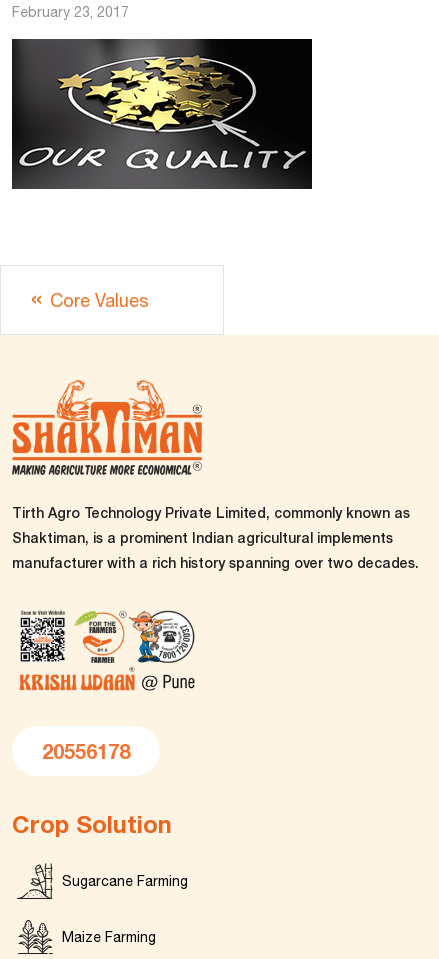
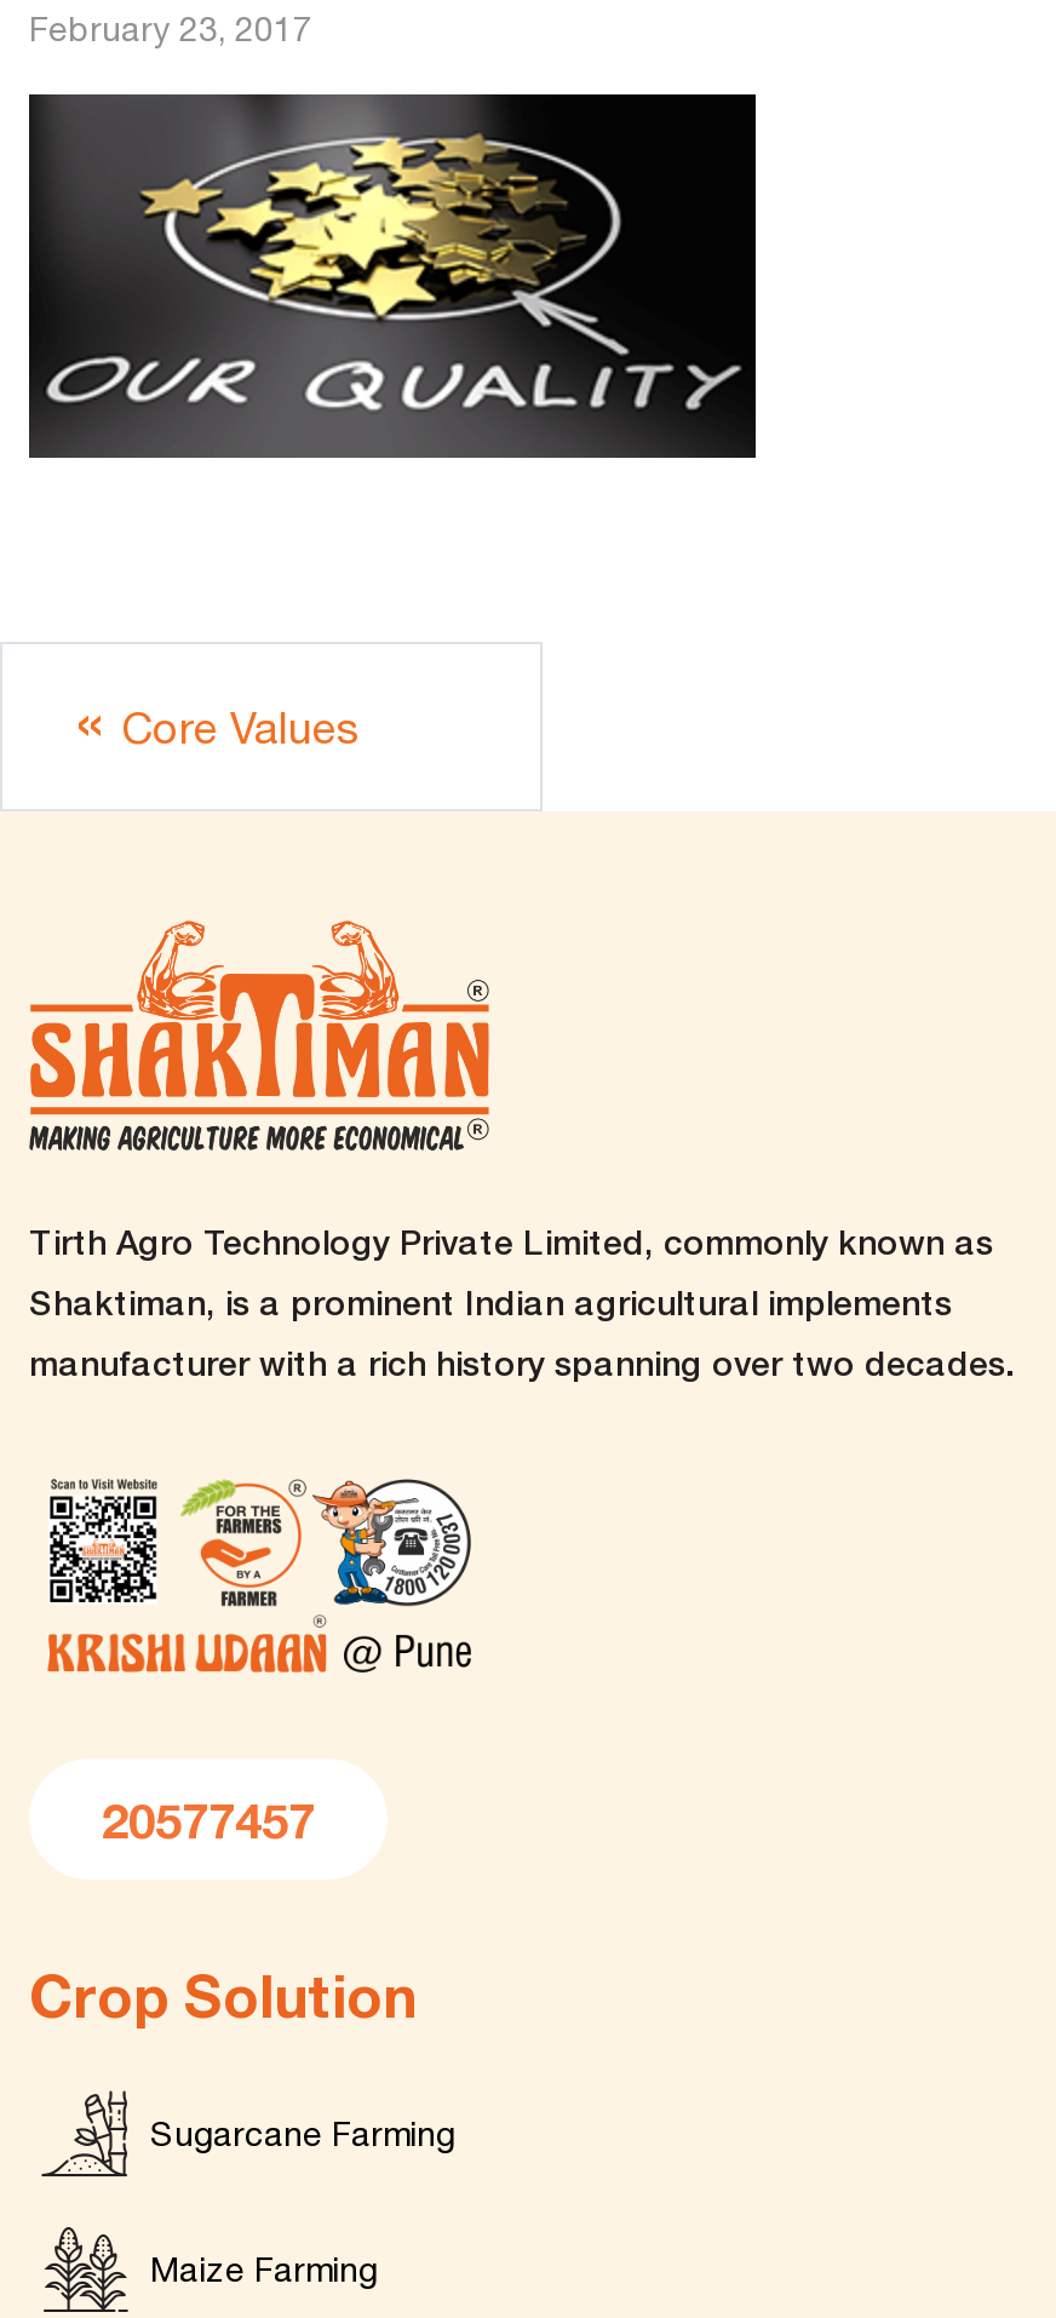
[42,739,130,763] 20556178 -> [102,1791,315,1849] 20577457

